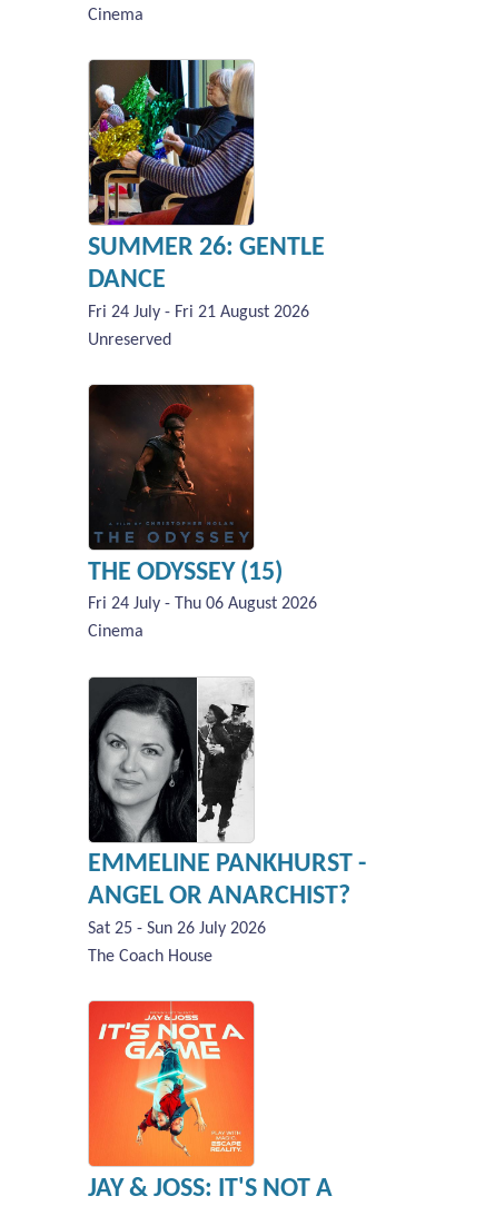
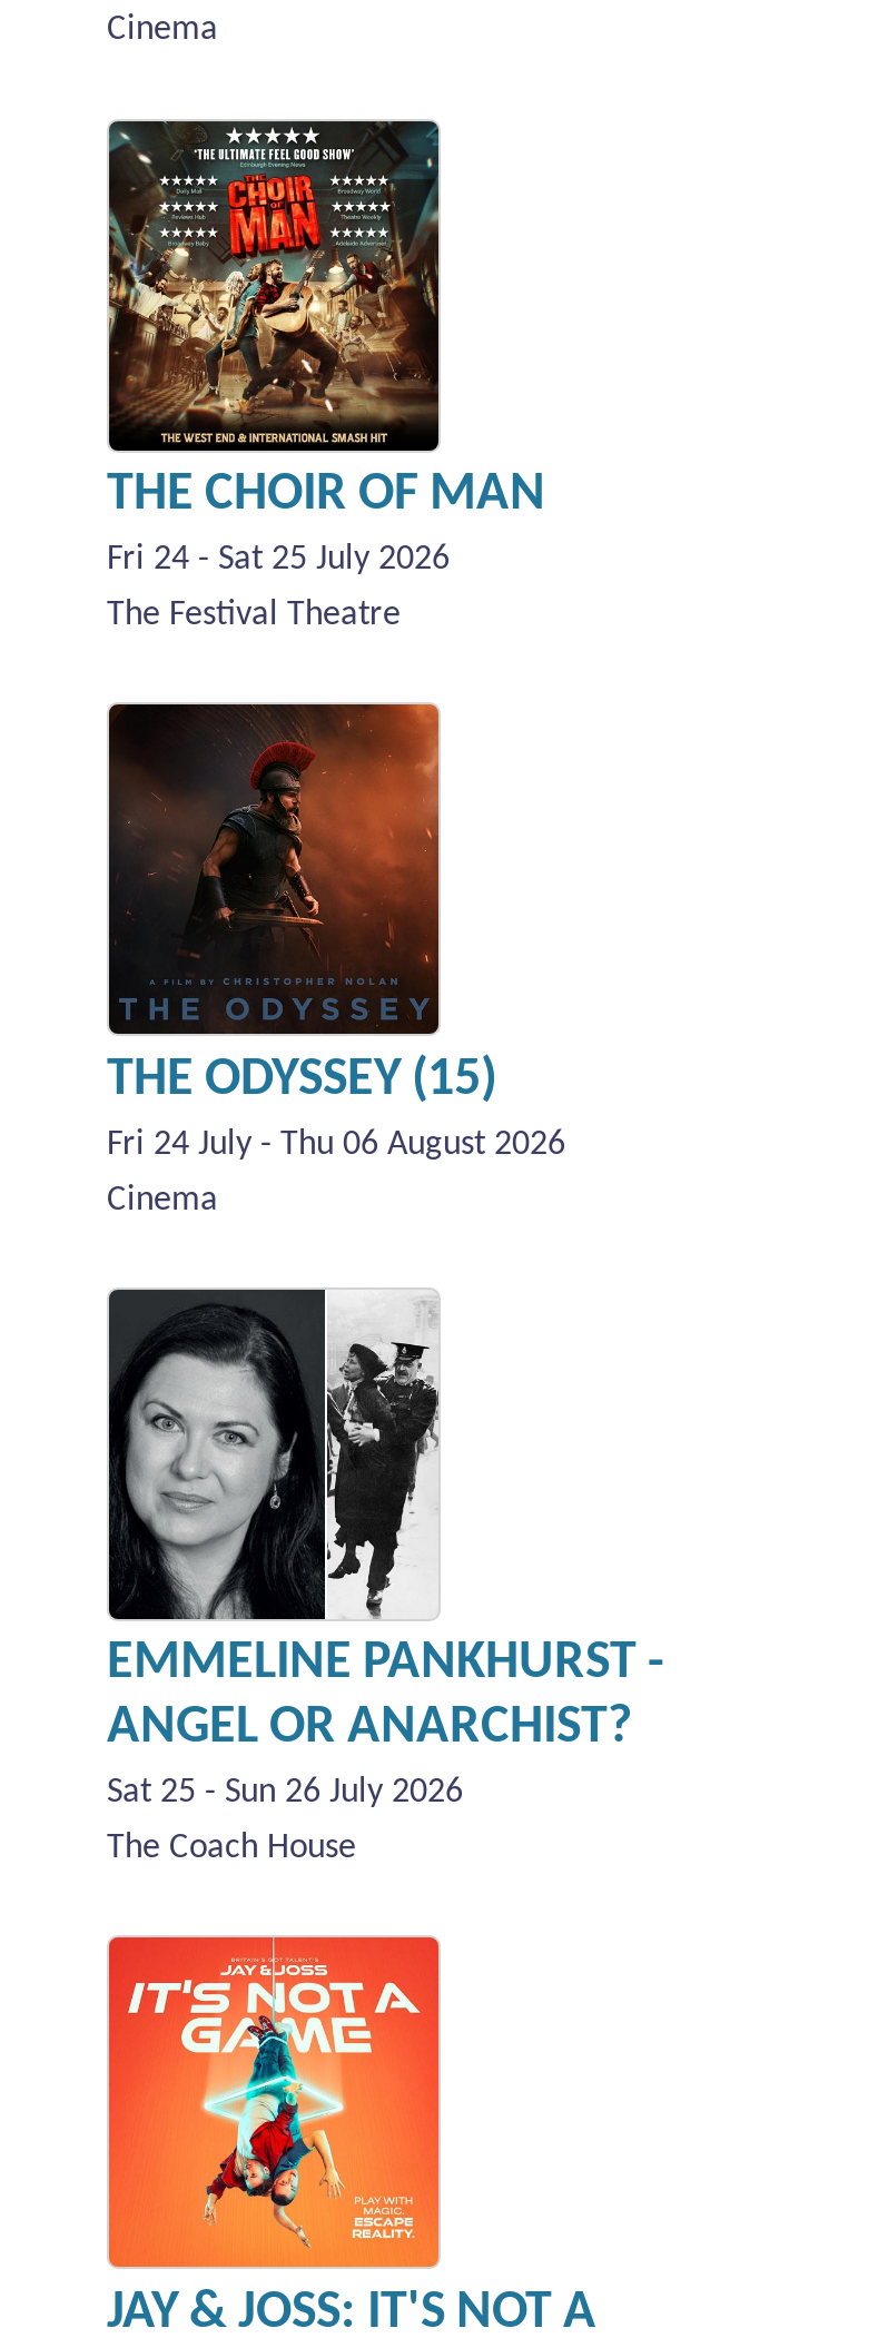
[88,59,325,321] [image] | SUMMER 26: GENTLE | DANCE | Fri 24 July - Fri 21 August 2026 -> [107,118,545,578] [image] | THE CHOIR OF MAN | Fri 24 - Sat 25 July 2026
[88,331,171,349] Unreserved -> [107,598,401,634] The Festival Theatre

